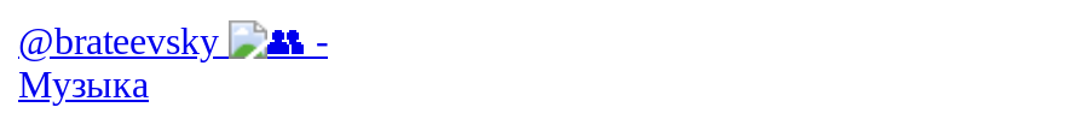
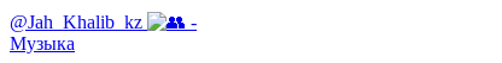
[18,19,219,60] @brateevsky -> [10,11,142,32] @Jah_Khalib_kz

